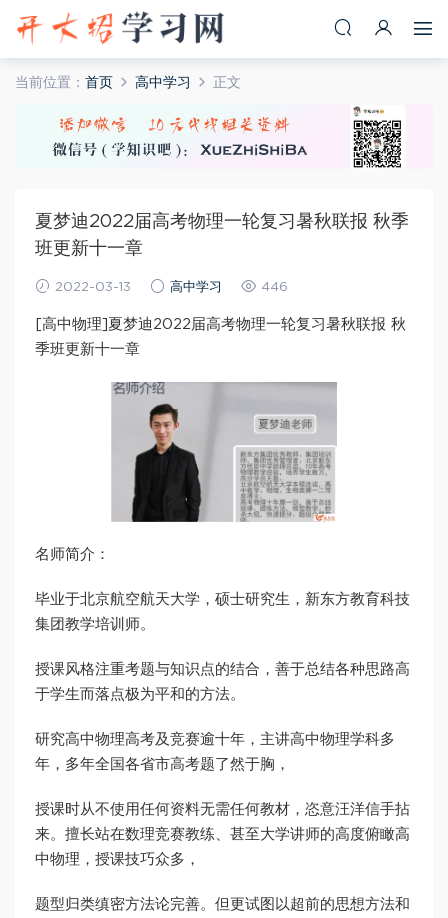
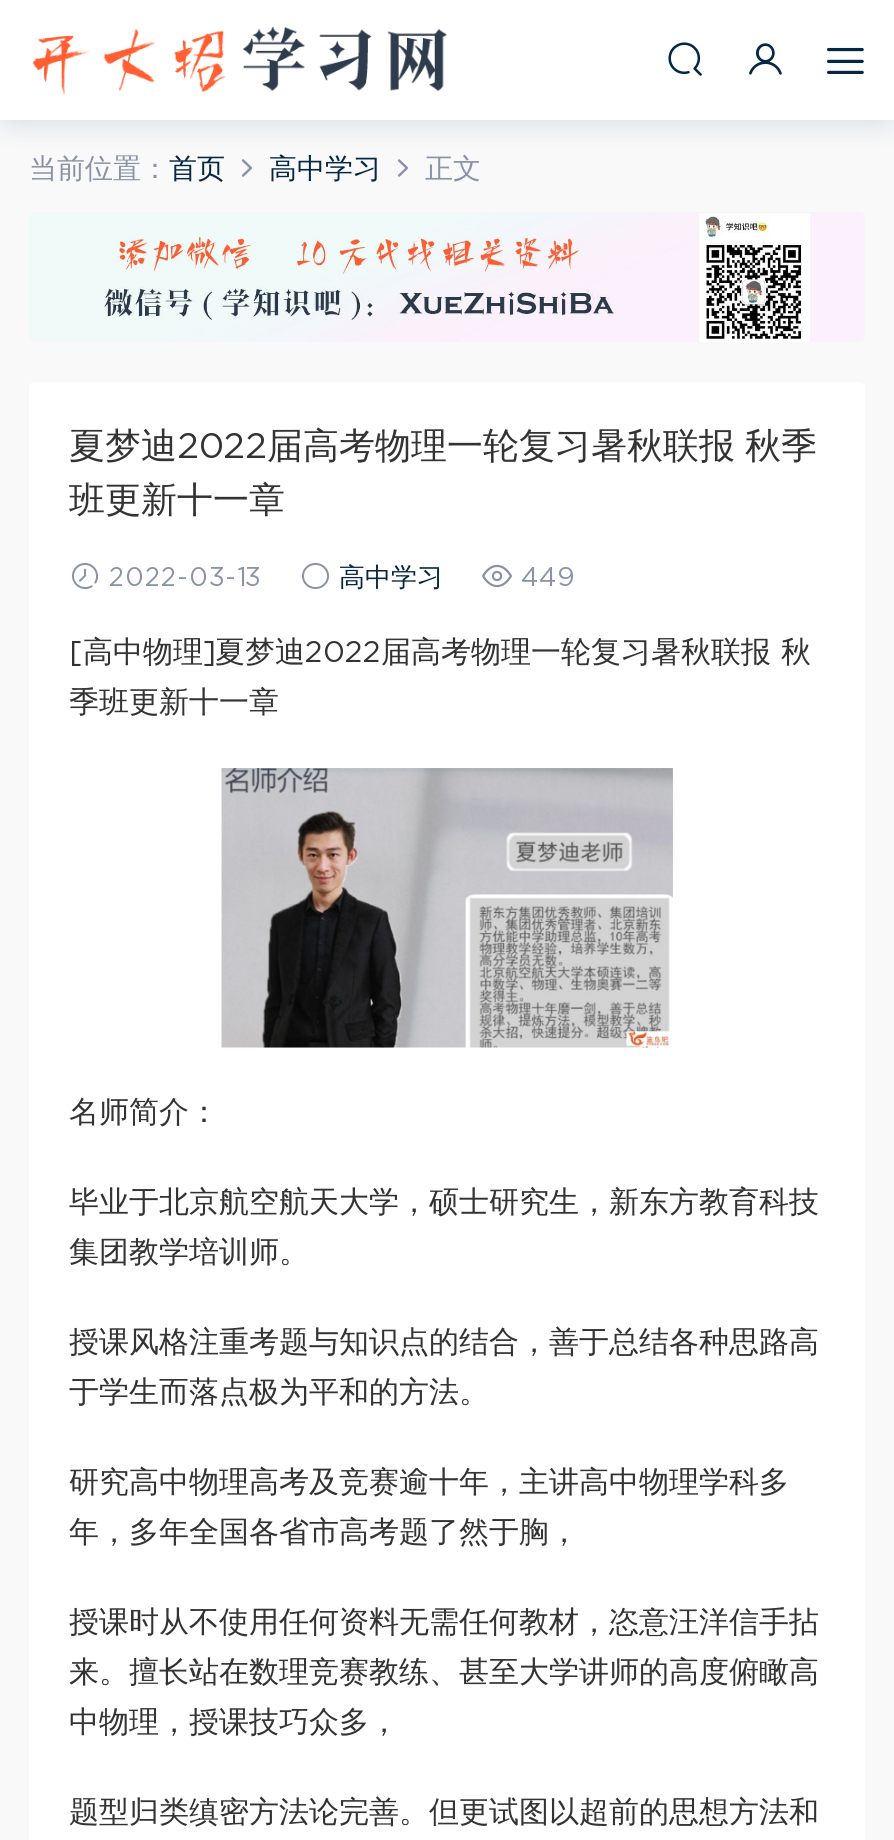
[257,281,288,294] 446 -> [513,567,575,593] 449

